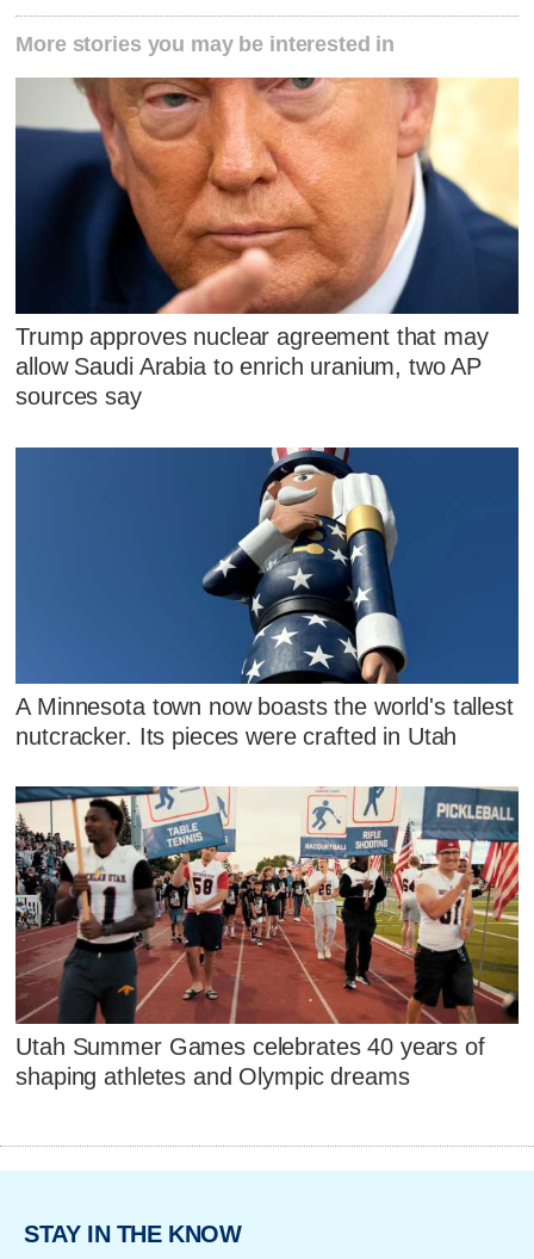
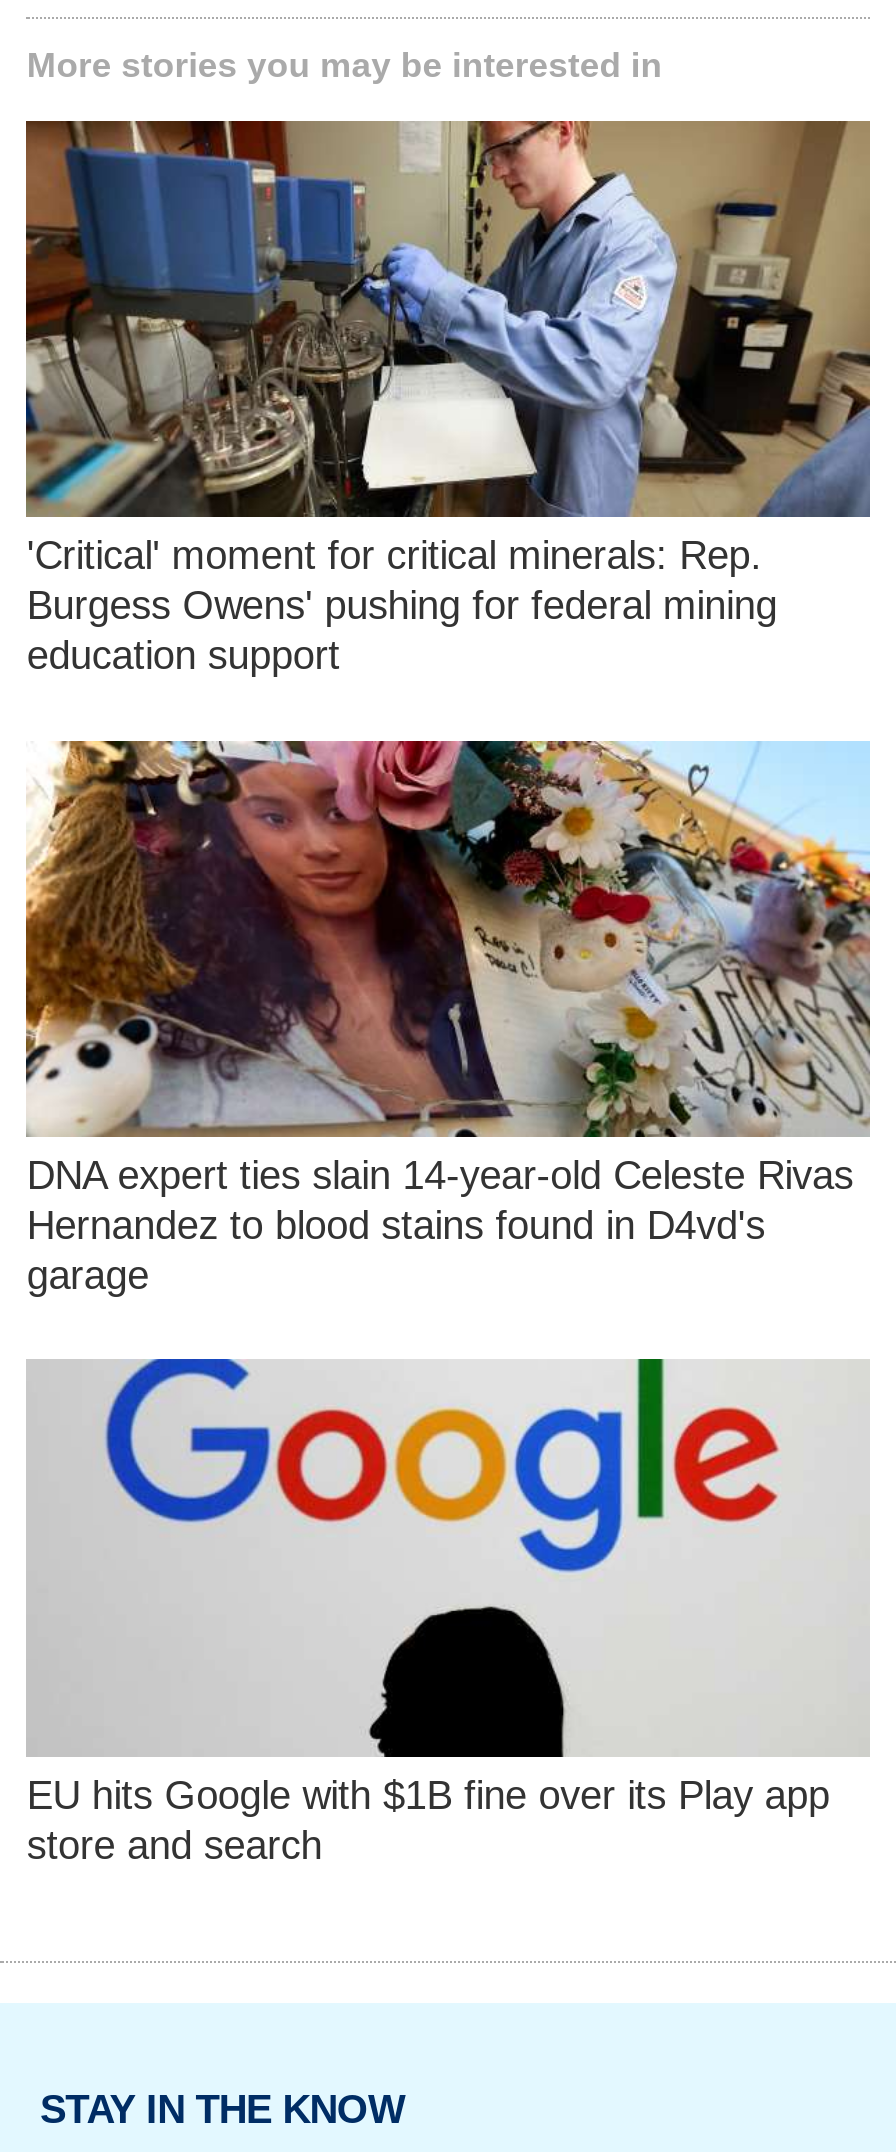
[14,76,519,410] [image] | Trump approves nuclear agreement that may | allow Saudi Arabia to enrich uranium, two AP | sources say -> [24,119,872,677] [image] | 'Critical' moment for critical minerals: Rep. | Burgess Owens' pushing for federal mining | education support
[14,446,520,749] [image] | A Minnesota town now boasts the world's tallest | nutcracker. Its pieces were crafted in Utah -> [24,739,872,1297] [image] | DNA expert ties slain 14-year-old Celeste Rivas | Hernandez to blood stains found in D4vd's | garage
[14,785,520,1089] [image] | Utah Summer Games celebrates 40 years of | shaping athletes and Olympic dreams -> [27,1357,870,1866] [image] | EU hits Google with $1B fine over its Play app | store and search

